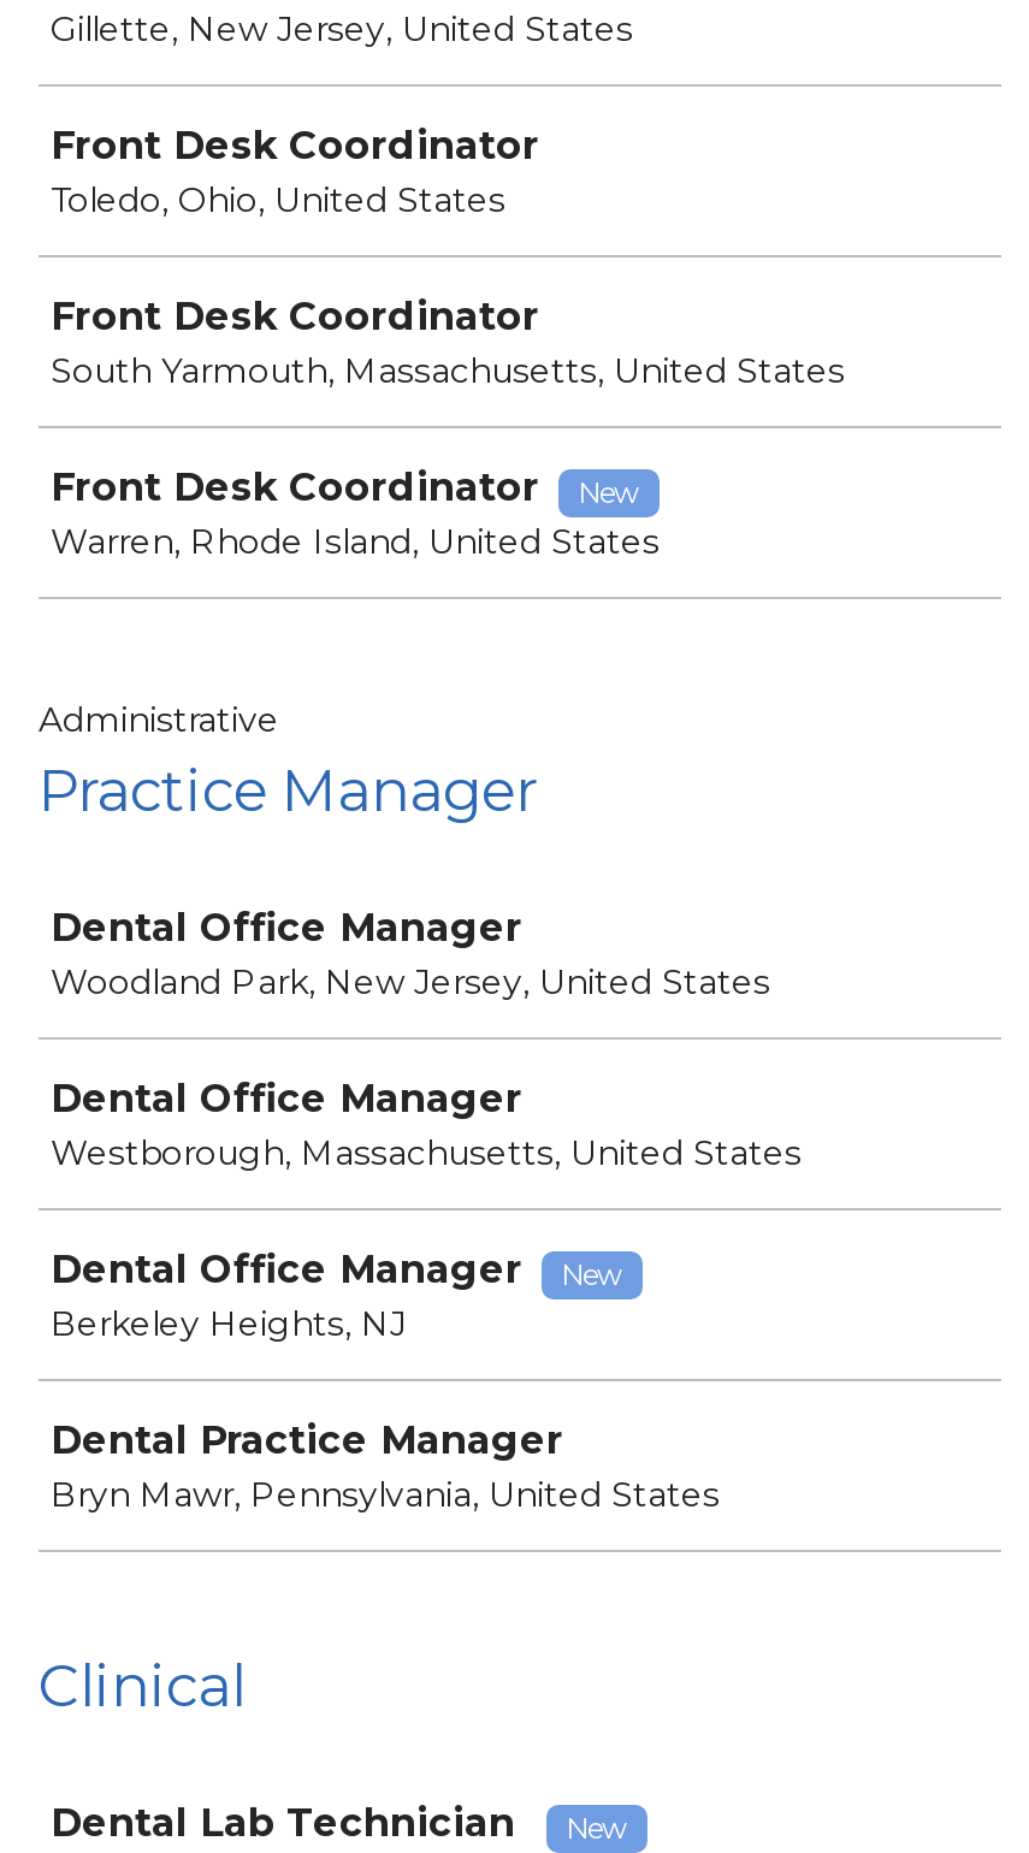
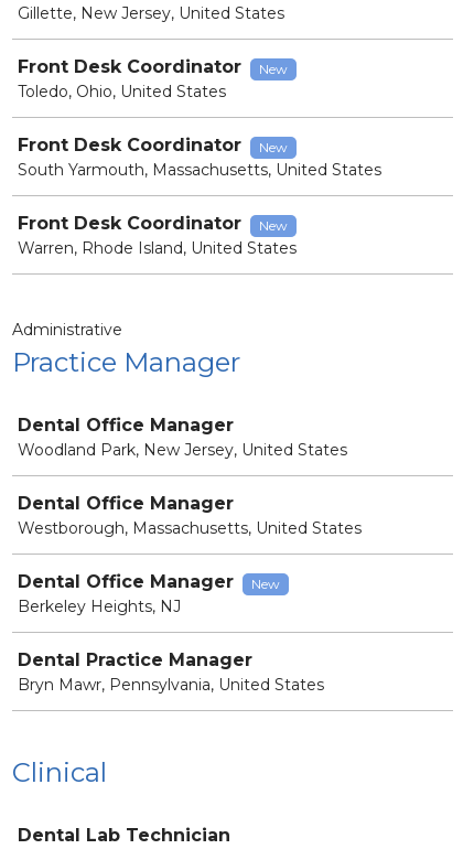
none -> [259,61,288,77] New
none -> [259,139,288,155] New
[566,1810,628,1846] New -> none

